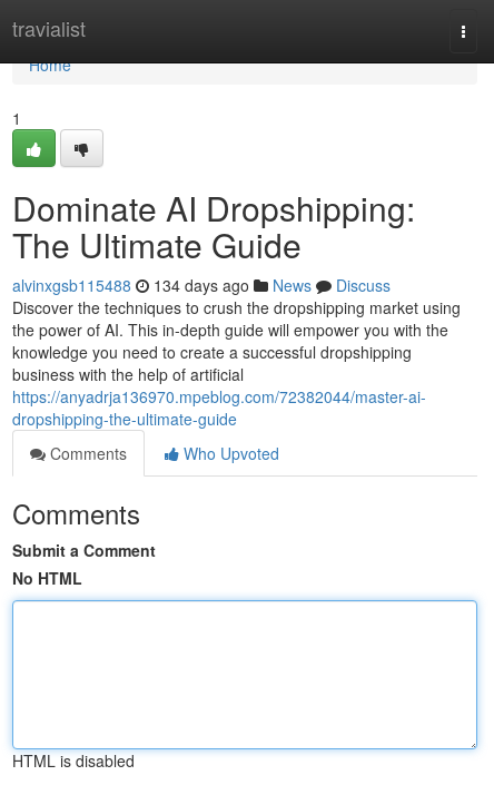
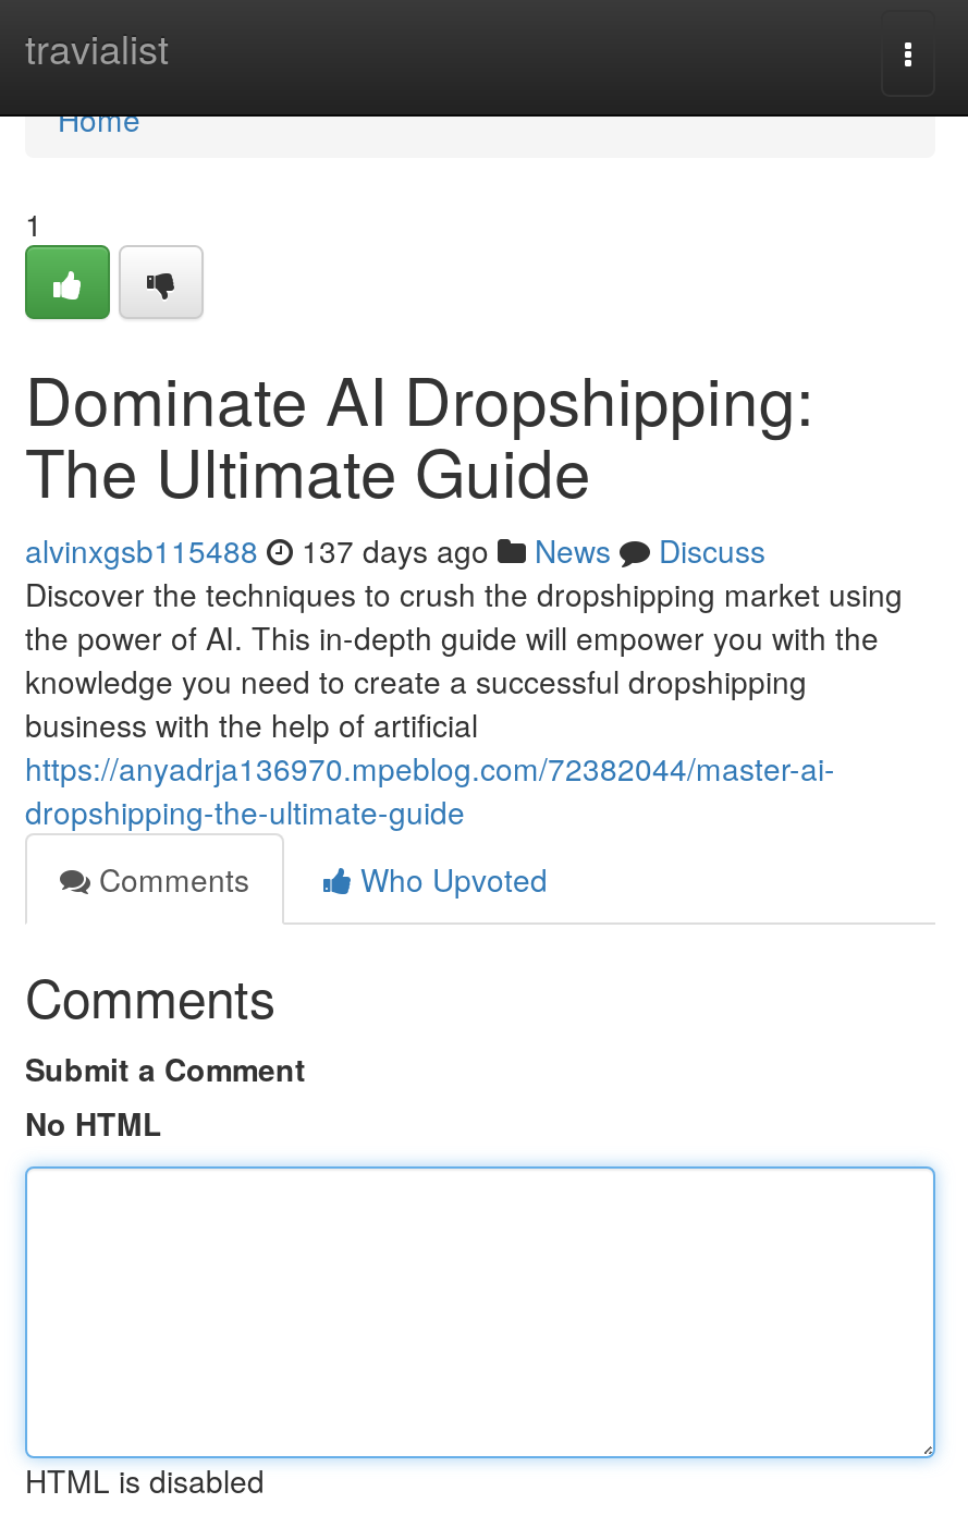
[12,274,391,296] alvinxgsb115488 134 days ago News Discuss -> [25,528,765,572] alvinxgsb115488 137 days ago News Discuss

